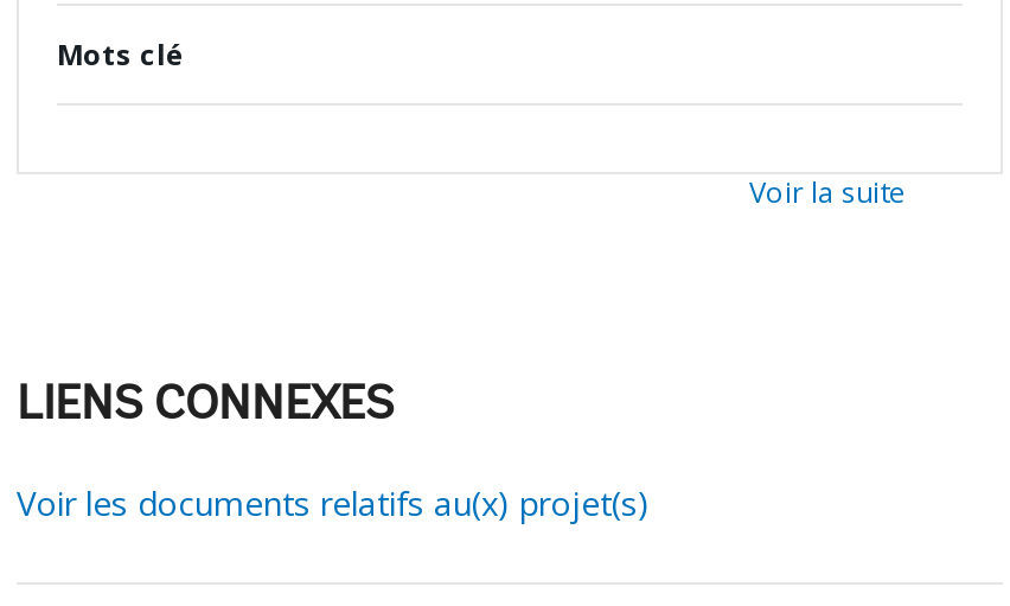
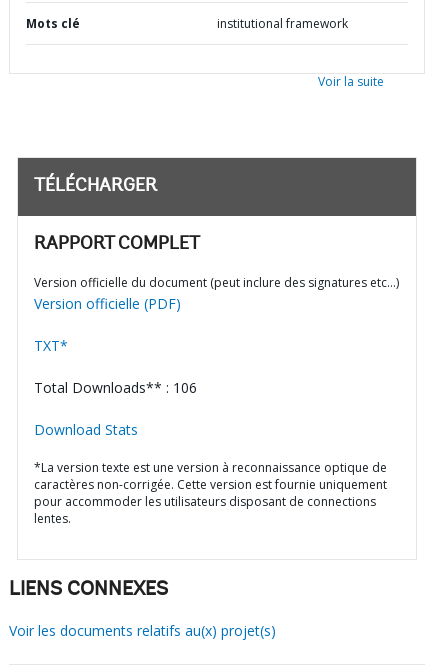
none -> [217,15,348,32] institutional framework
none -> [34,178,399,527] TÉLÉCHARGER | RAPPORT COMPLET | Version officielle du document (peut inclure des signatures etc…) | Version officielle (PDF) | TXT* | Total Downloads** : 106 | Download Stats | *La version texte est une version à reconnaissance optique de | caractères non-corrigée. Cette version est fournie uniquement | pour accommoder les utilisateurs disposant de connections | lentes.

